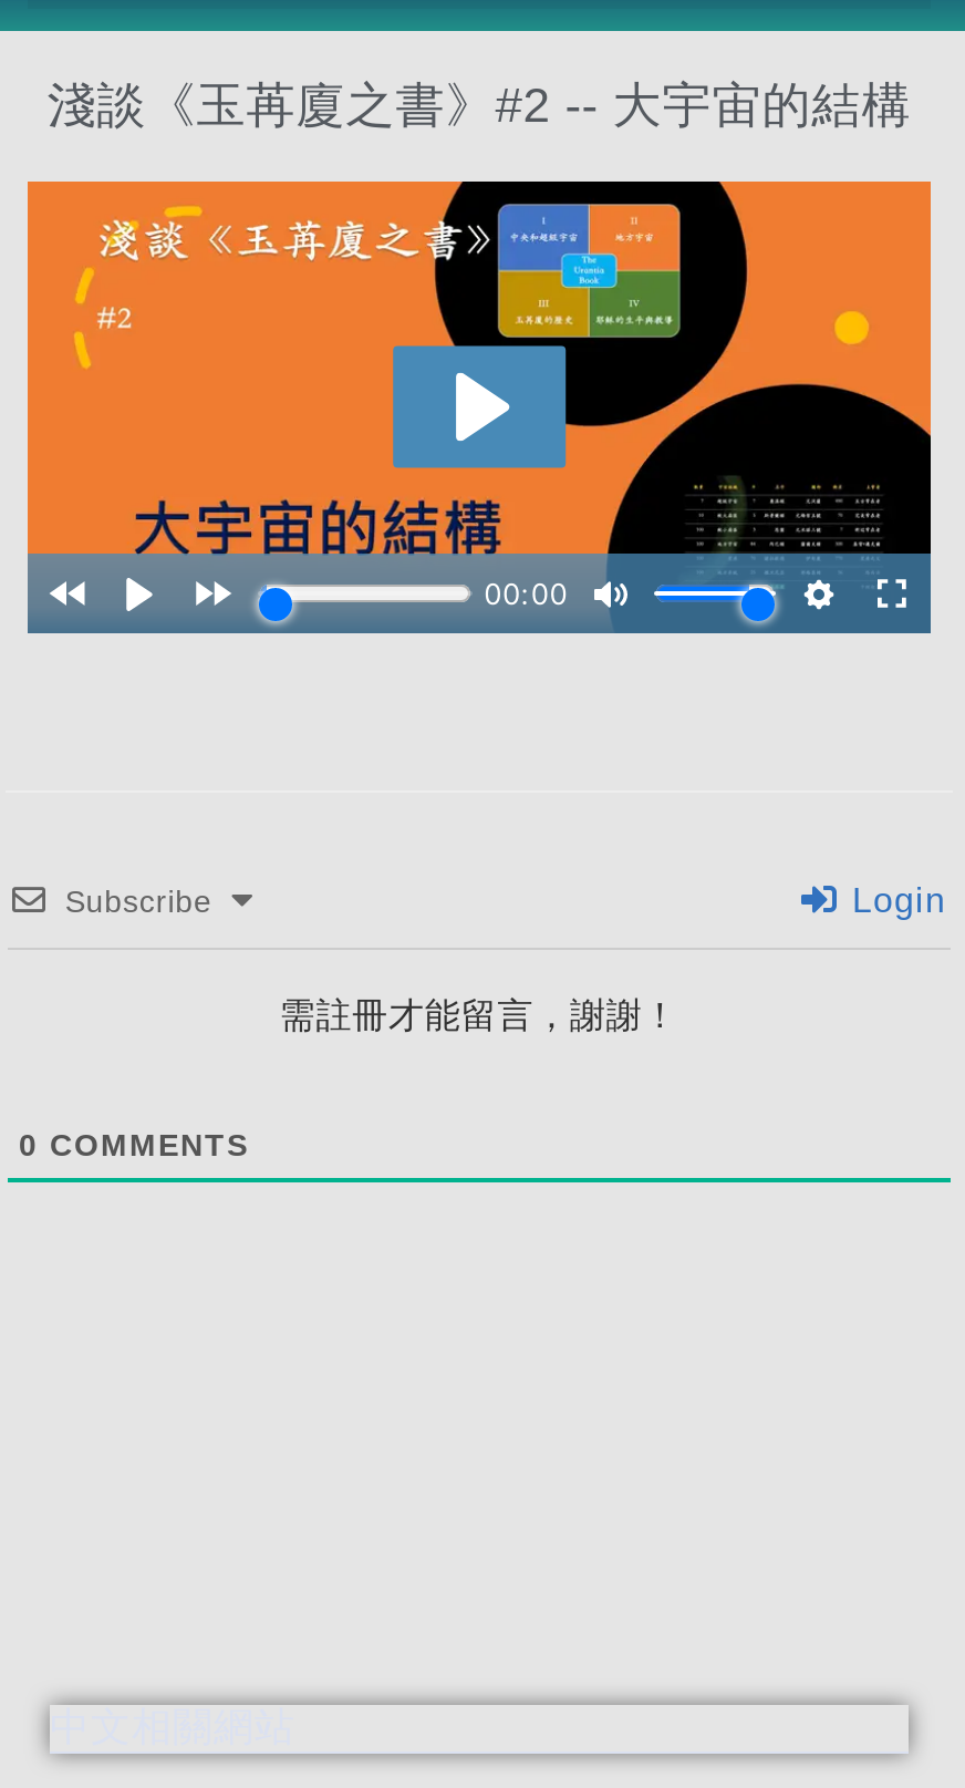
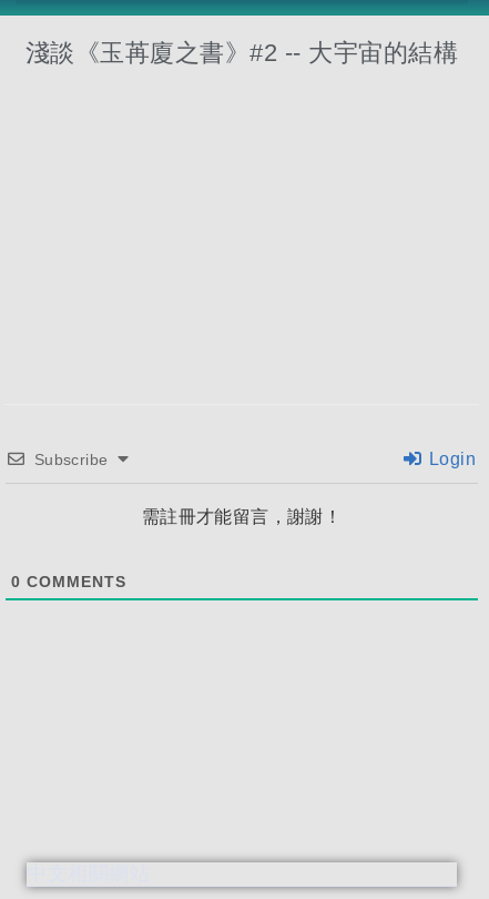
[25,179,933,635] [image] -> none

